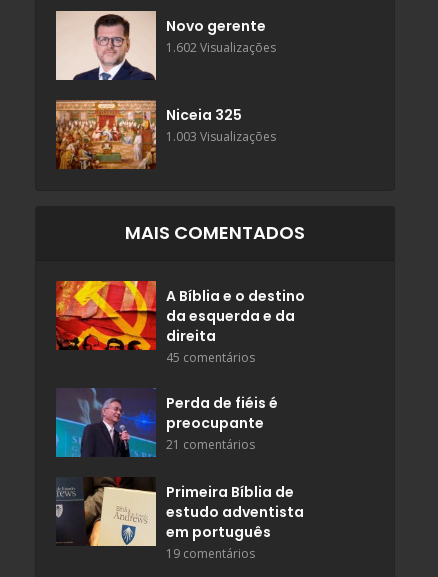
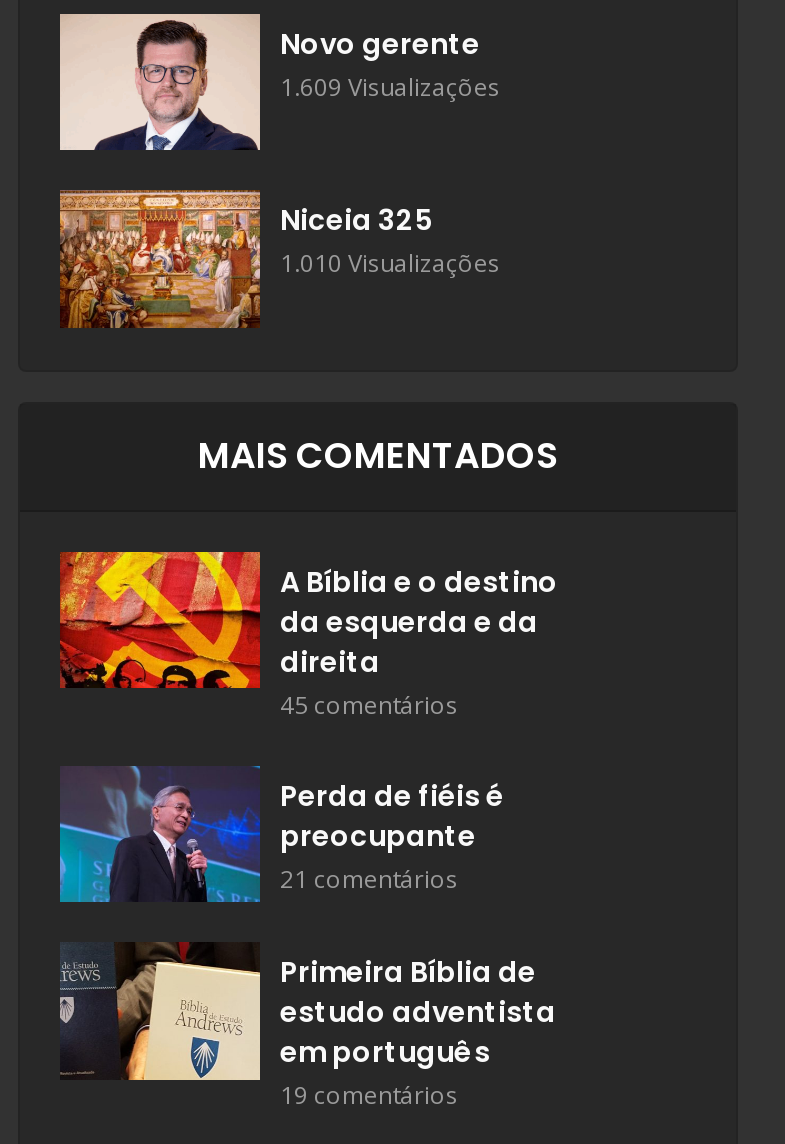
[166,39,276,56] 1.602 Visualizações -> [280,70,500,104] 1.609 Visualizações
[166,128,276,145] 1.003 Visualizações -> [280,247,500,281] 1.010 Visualizações

